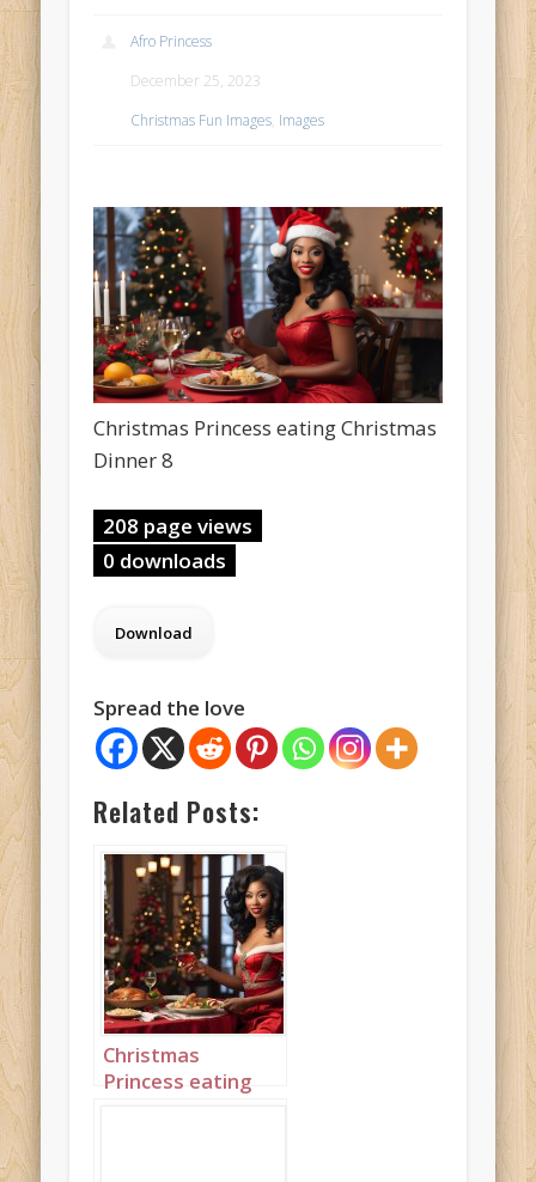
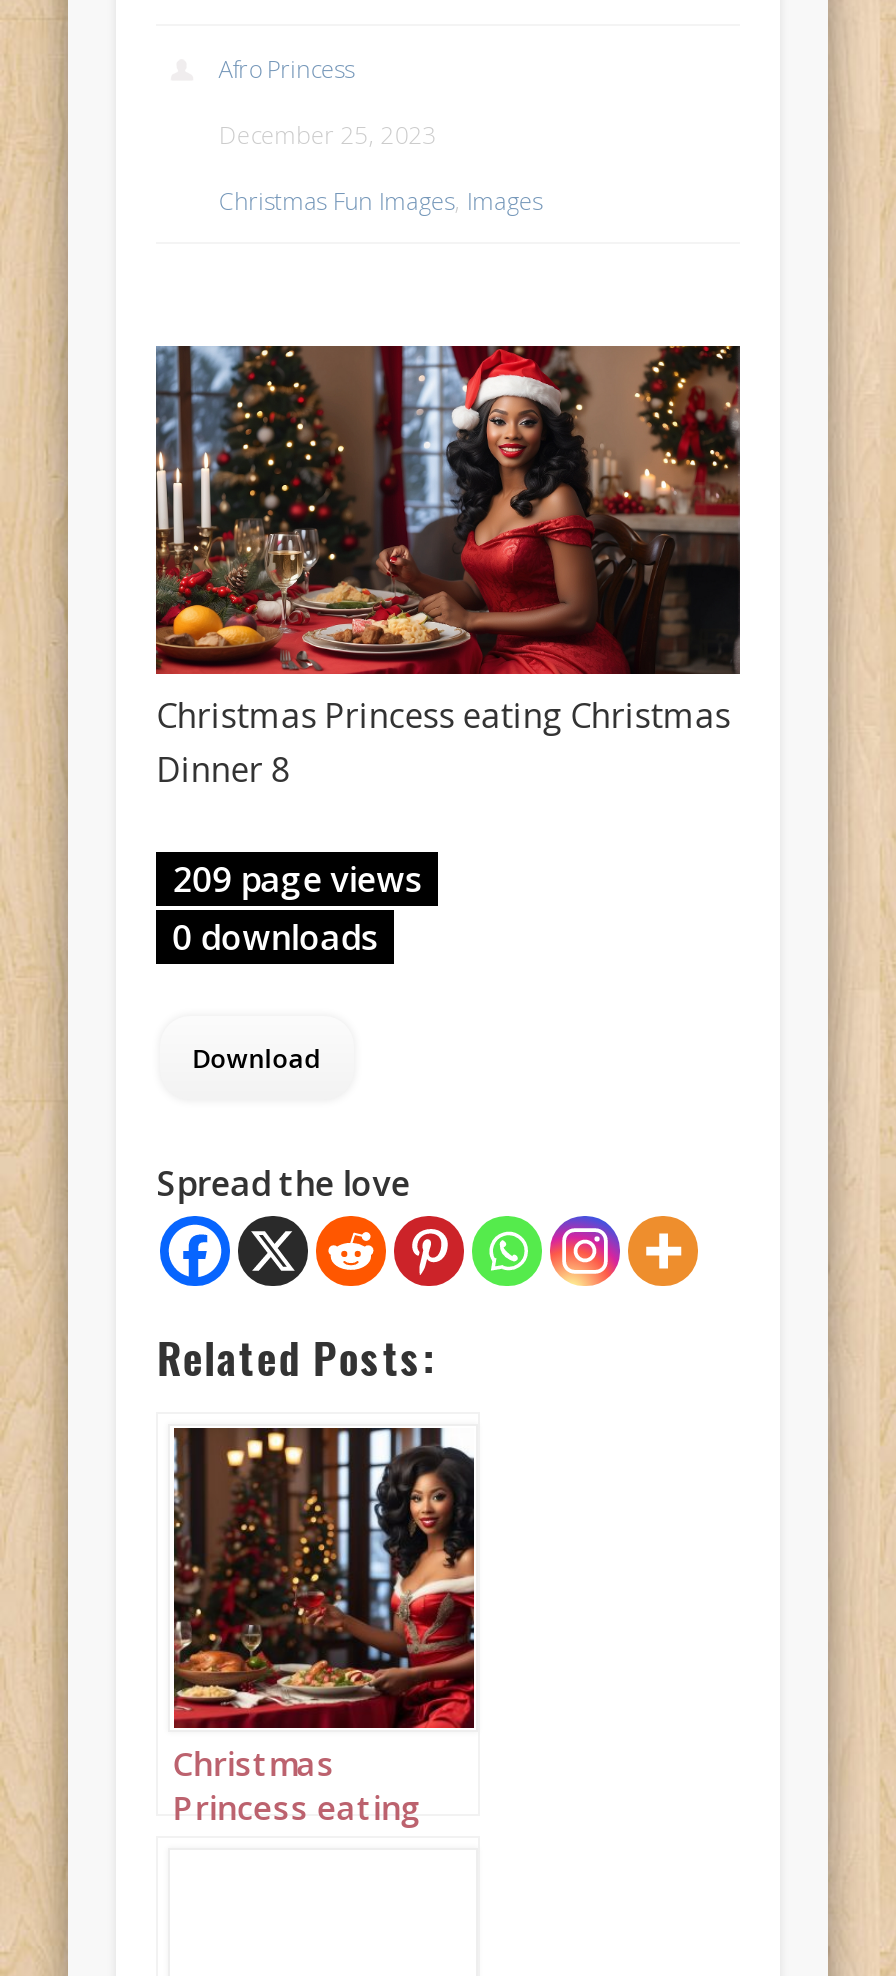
[94,512,262,540] 208 page views -> [156,856,438,902] 209 page views

